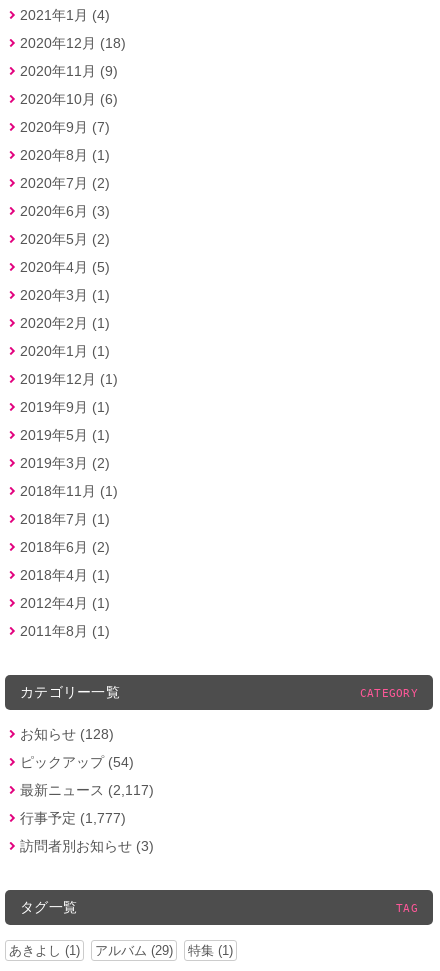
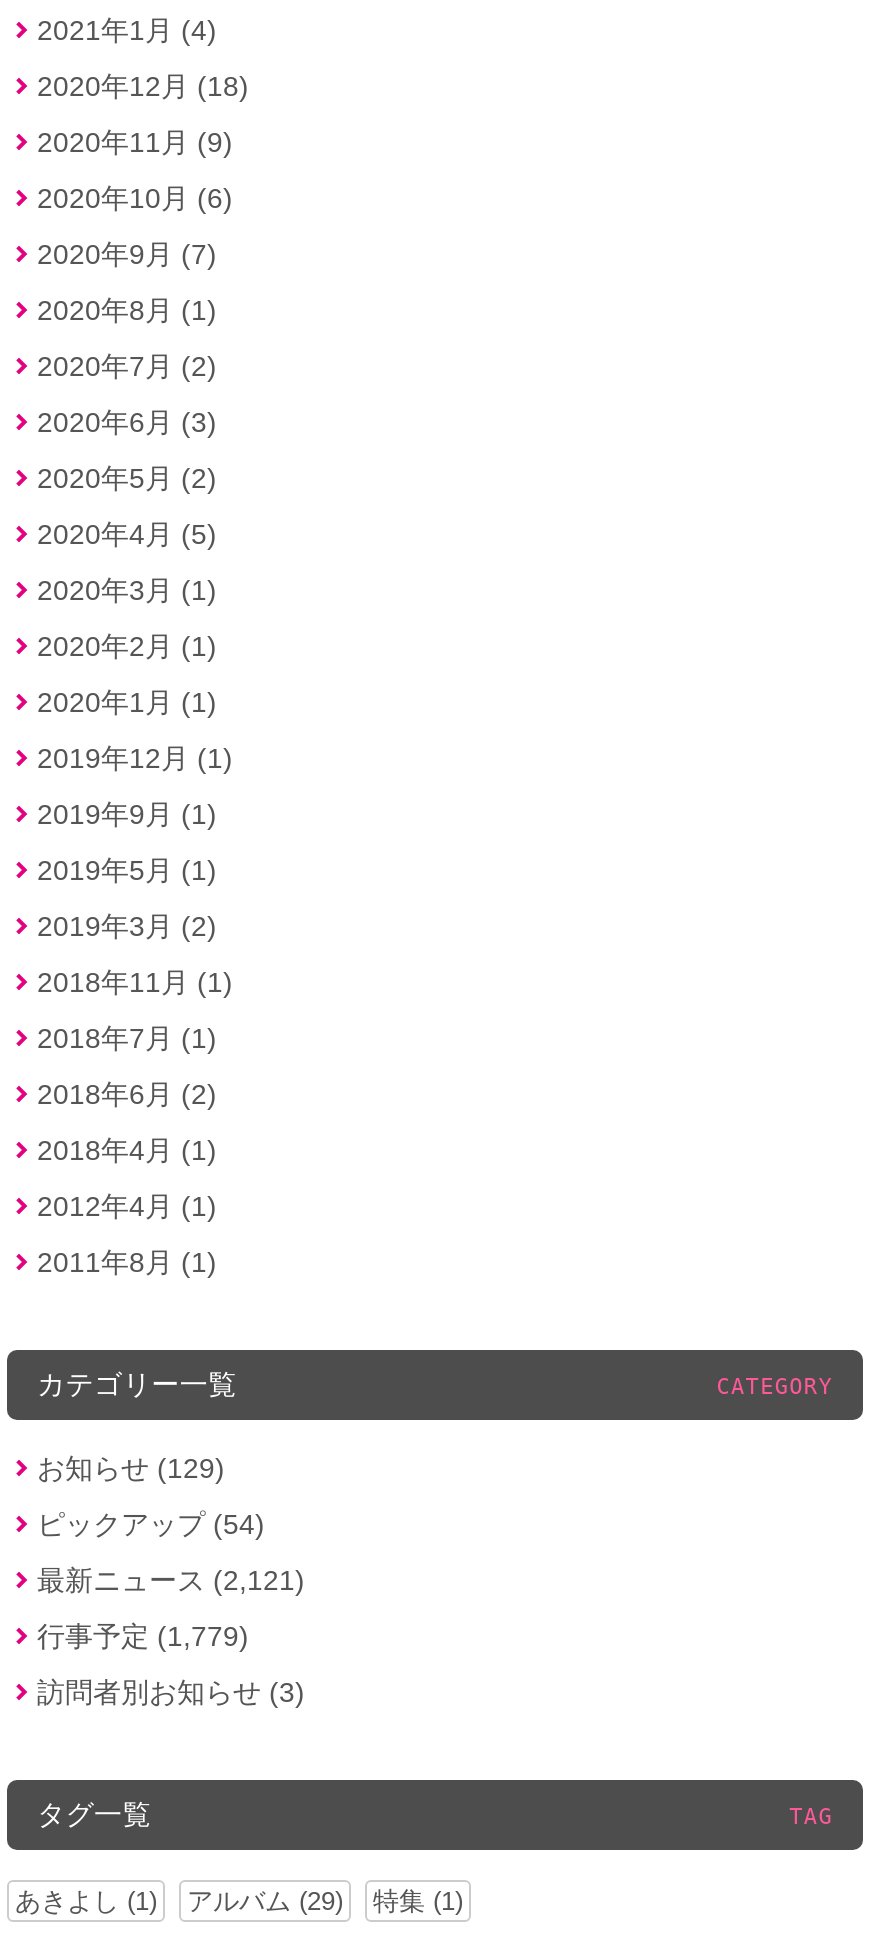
[20,726,114,742] お知らせ (128) -> [37,1452,225,1484] お知らせ (129)
[20,782,154,798] 最新ニュース (2,117) -> [37,1564,305,1596] 最新ニュース (2,121)
[20,810,126,826] 行事予定 (1,777) -> [37,1620,249,1652] 行事予定 (1,779)

